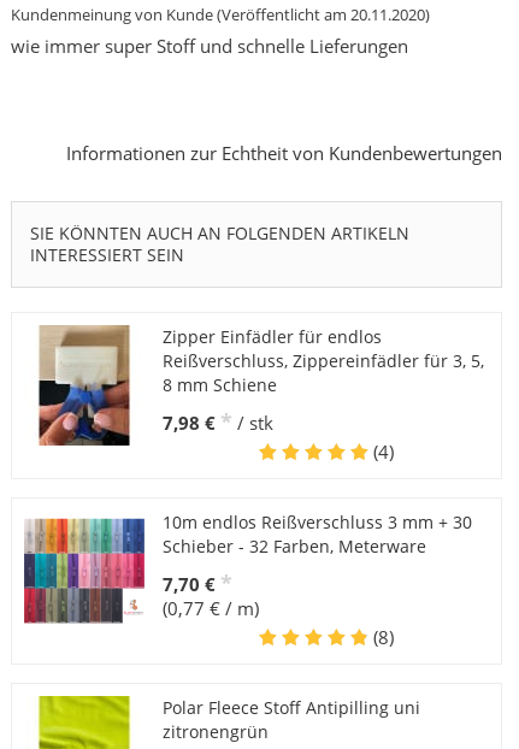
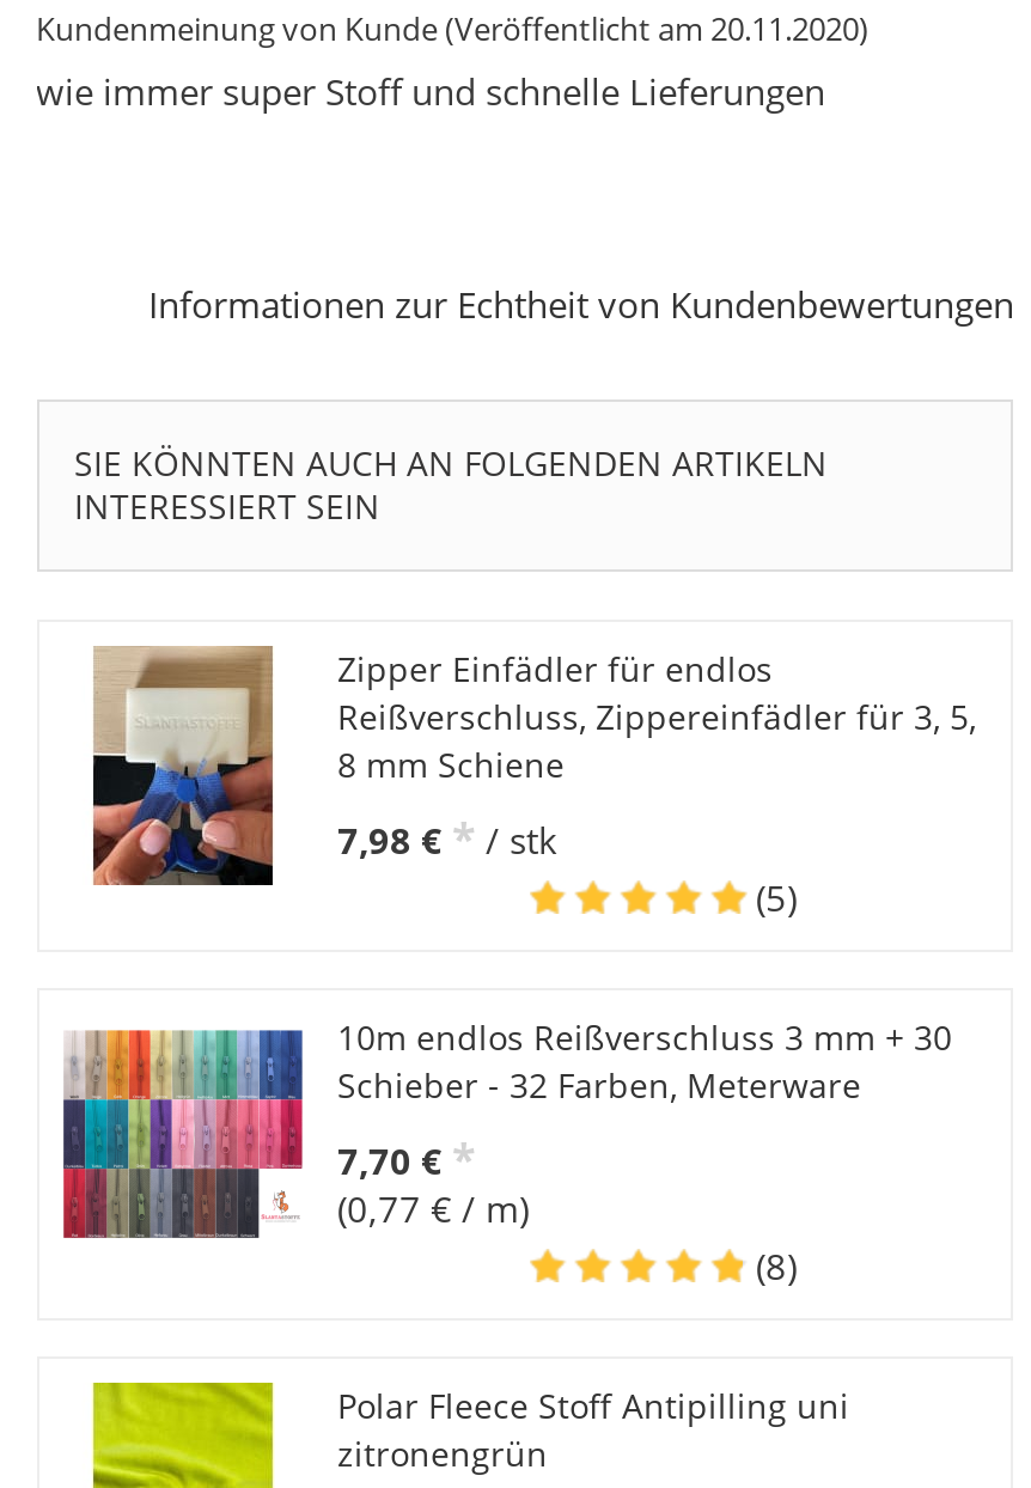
[373,440,393,464] (4) -> [756,874,797,922] (5)

